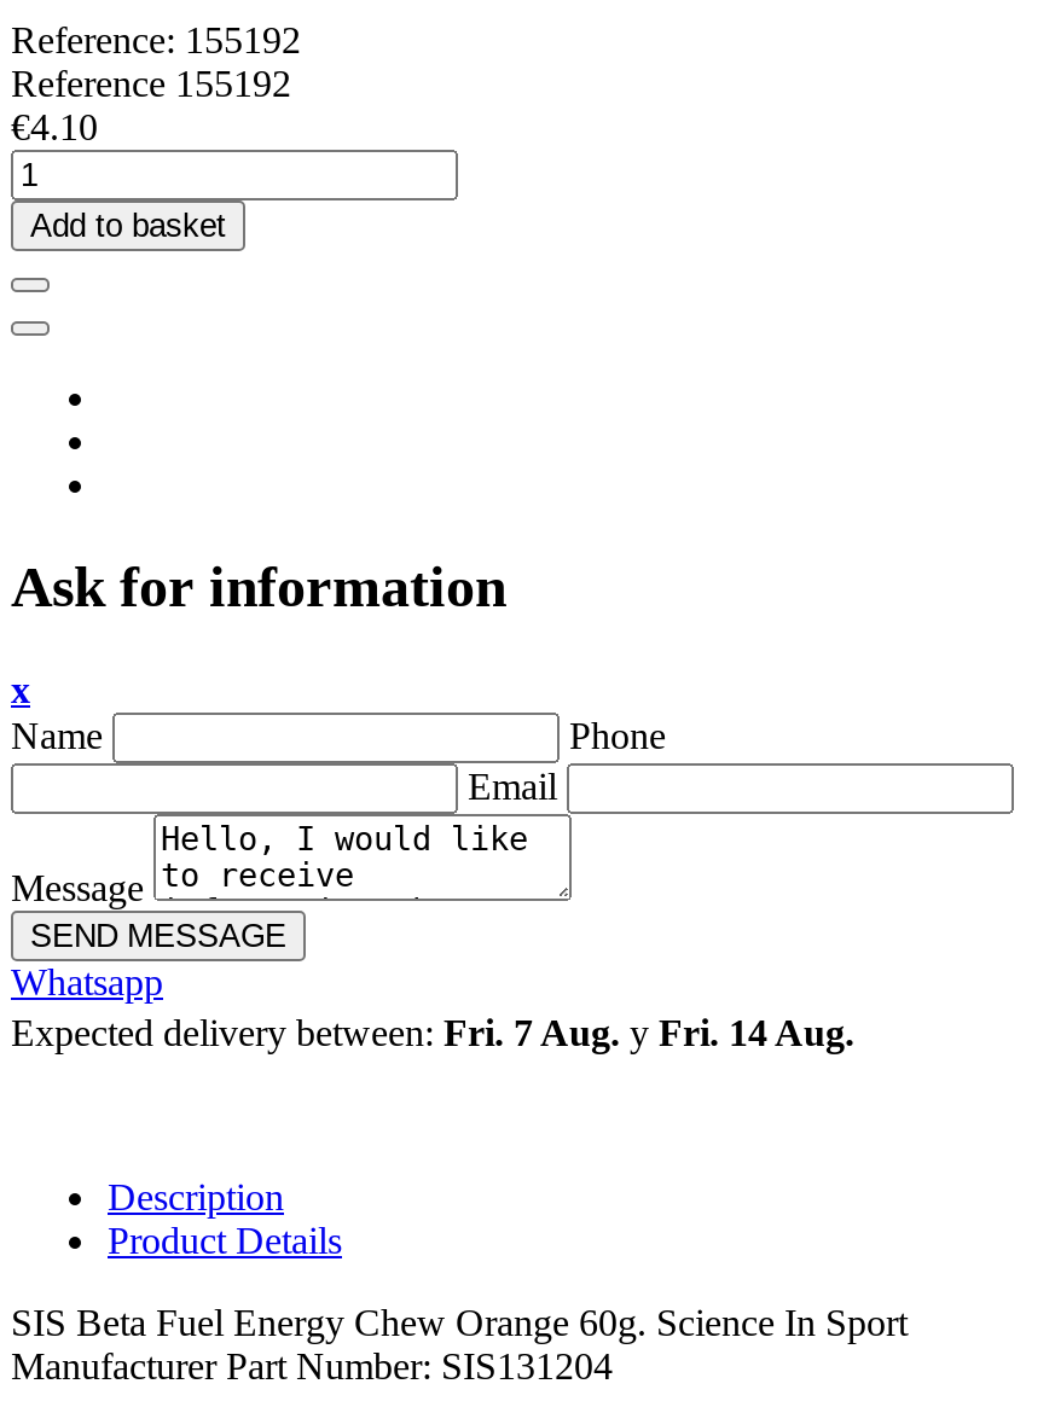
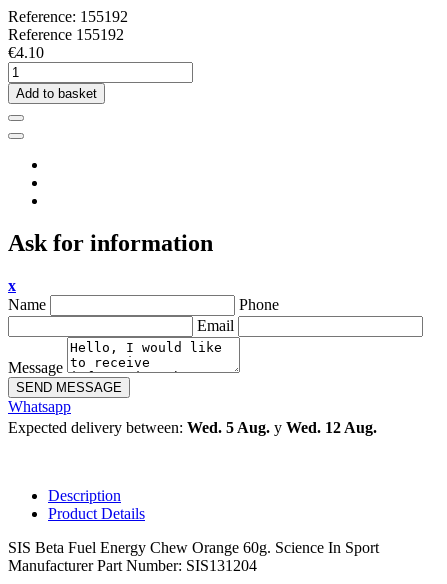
[11,1013,854,1054] Expected delivery between: Fri. 7 Aug. y Fri. 14 Aug. -> [8,419,377,436] Expected delivery between: Wed. 5 Aug. y Wed. 12 Aug.

